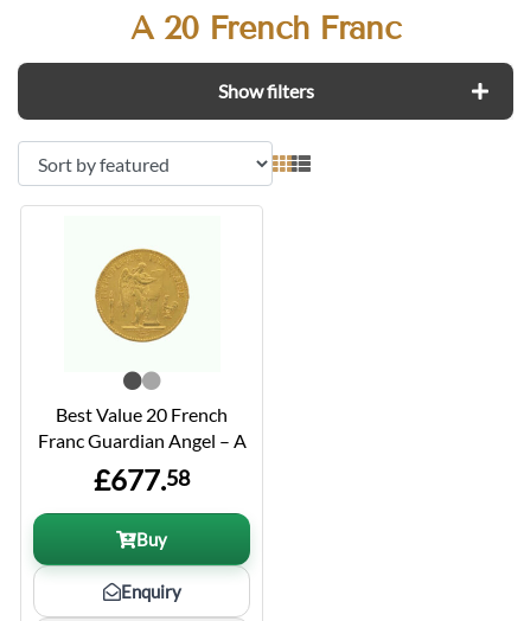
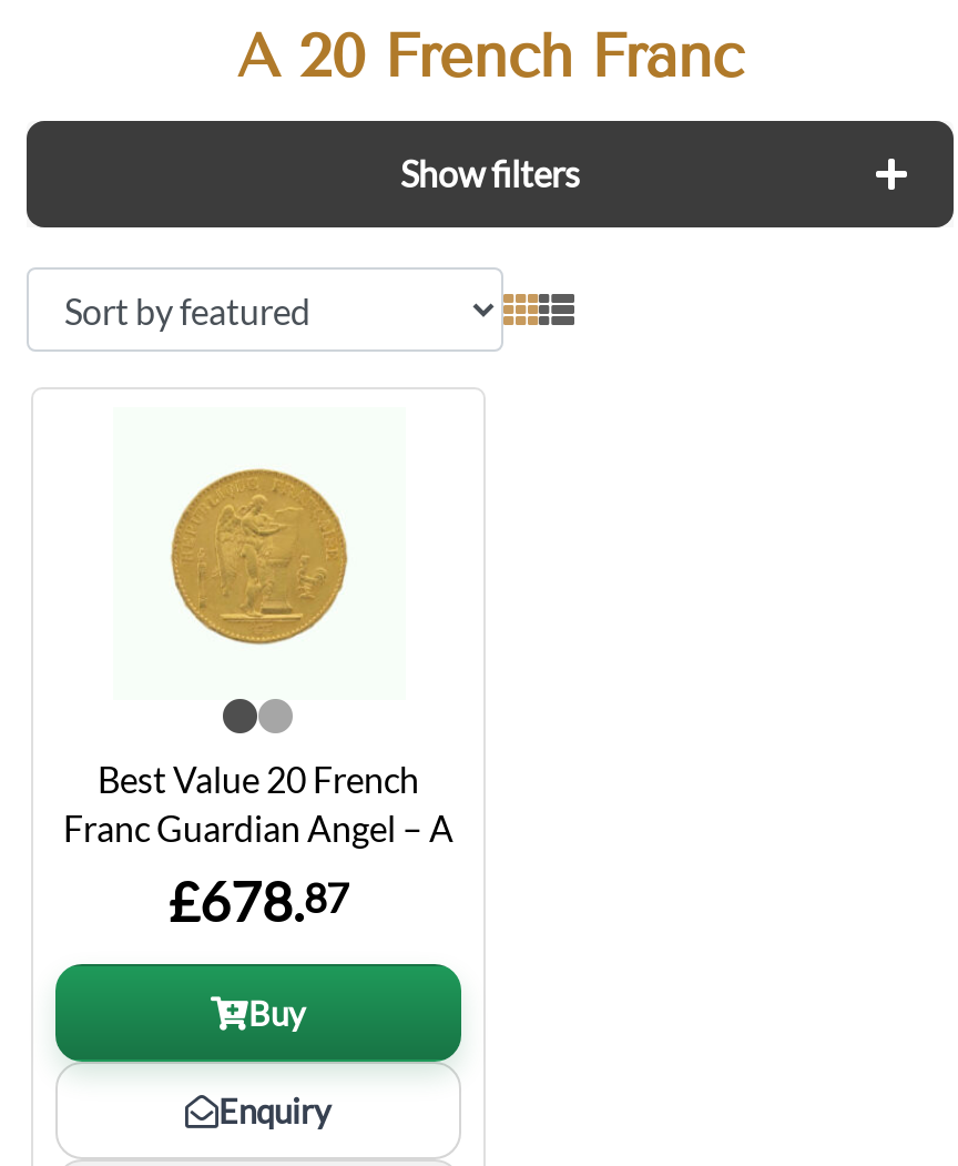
[94,463,190,497] £677.58 -> [169,870,348,934] £678.87

